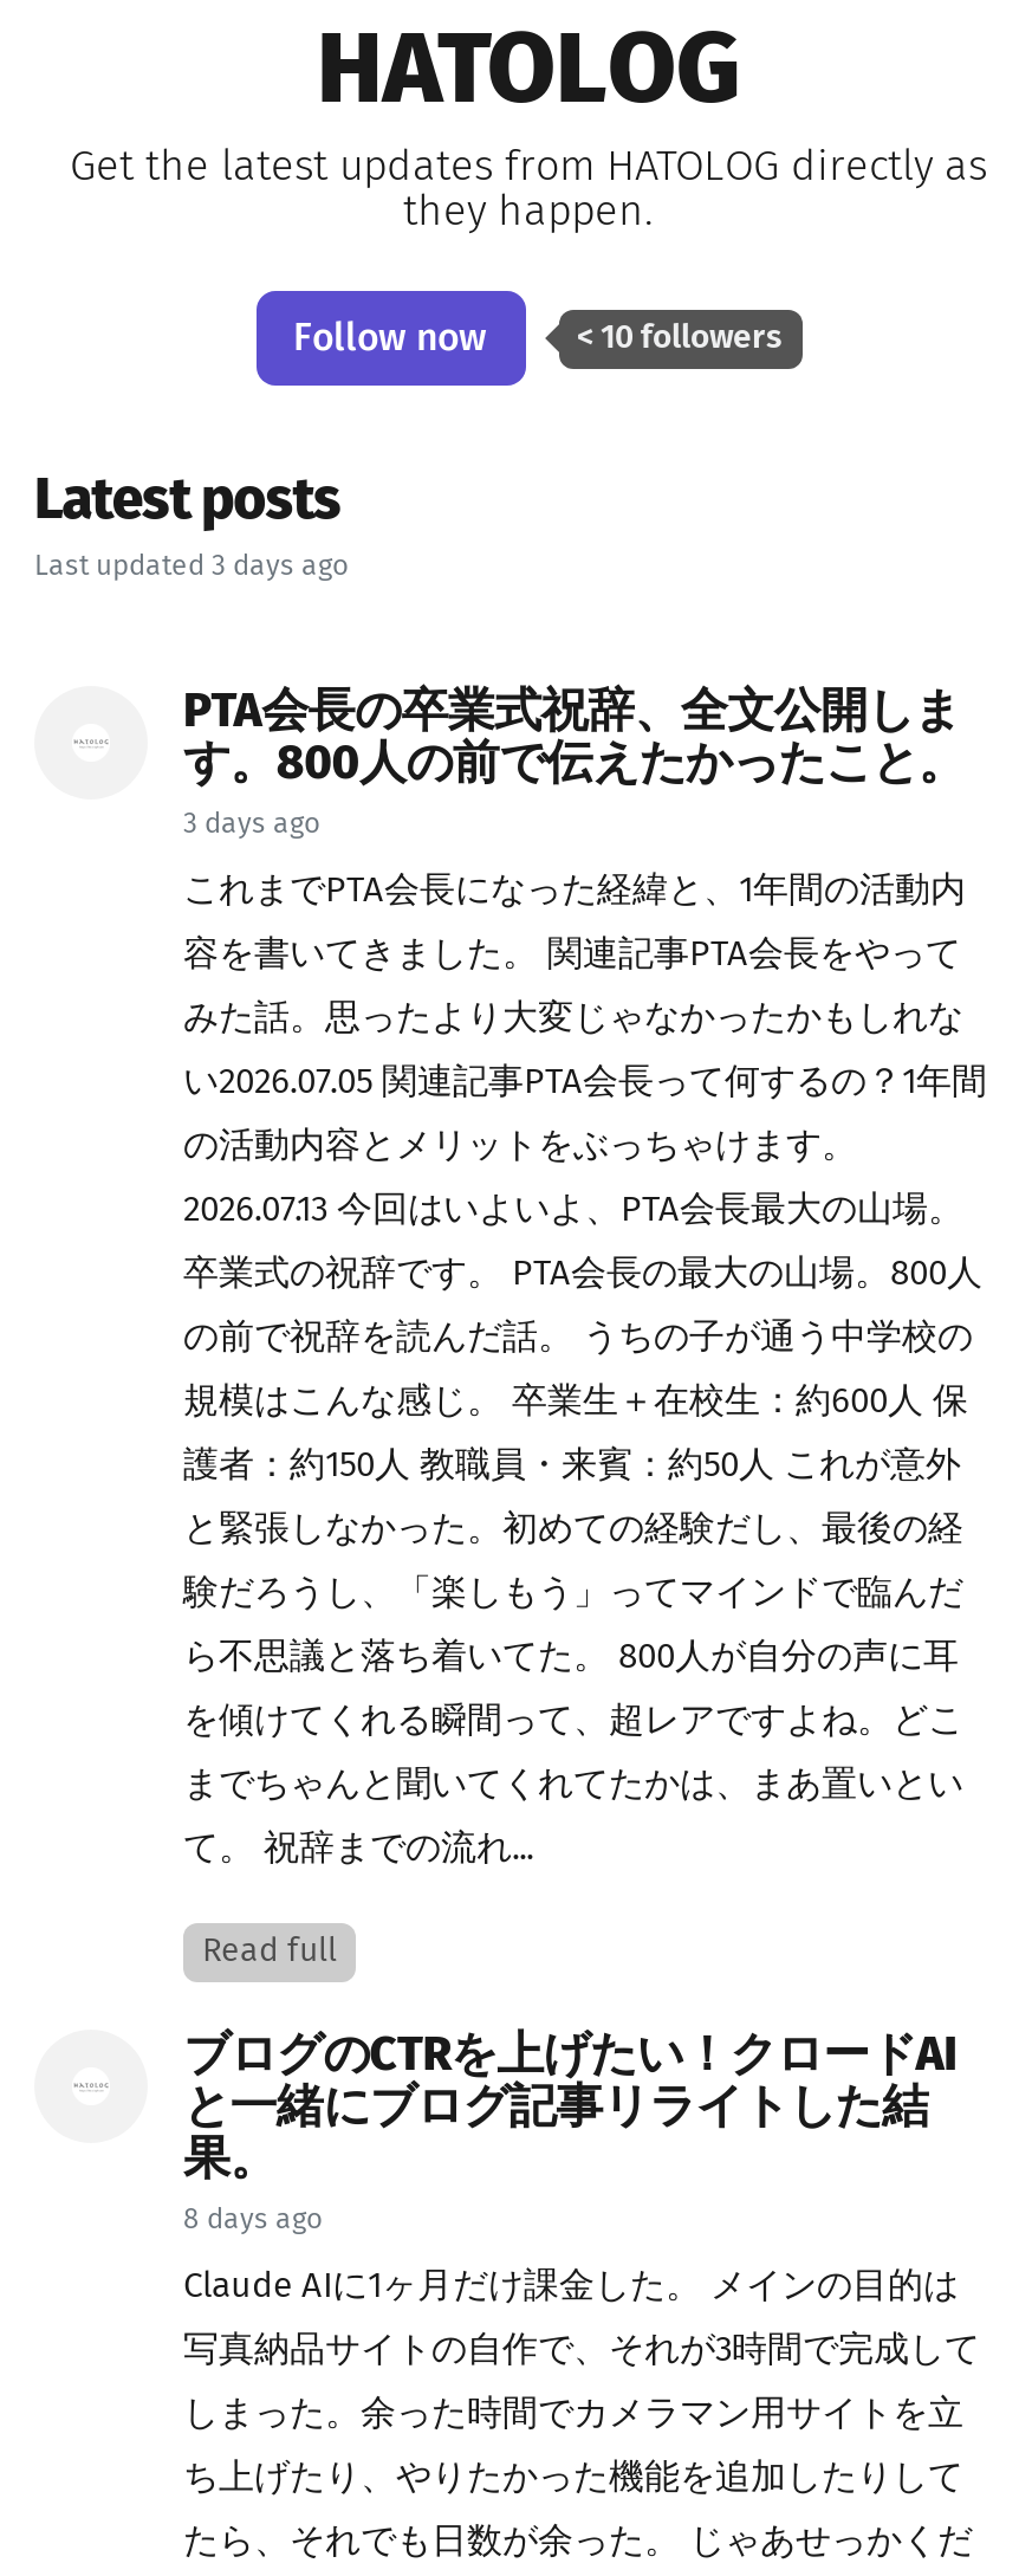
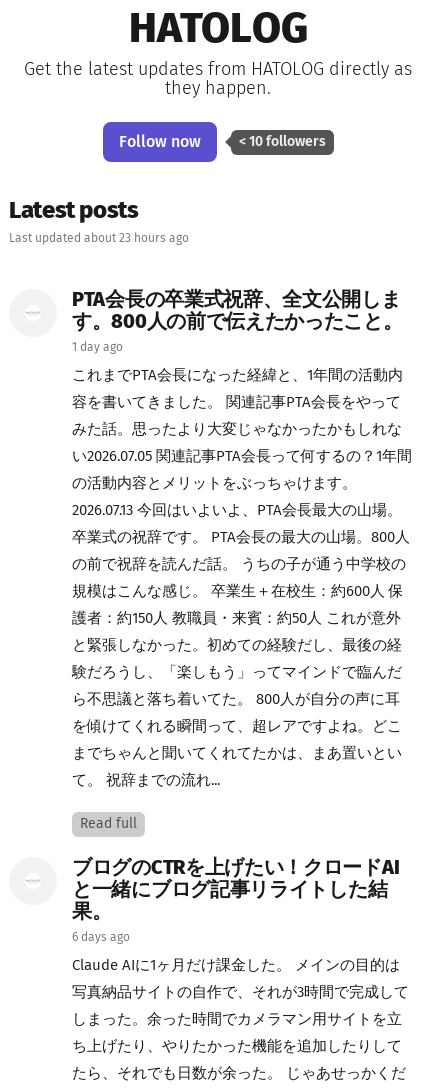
[34,554,349,582] Last updated 3 days ago -> [9,233,189,245] Last updated about 23 hours ago
[183,811,320,840] 3 days ago -> [72,342,123,354] 1 day ago
[183,2207,323,2235] 8 days ago -> [72,932,130,944] 6 days ago

